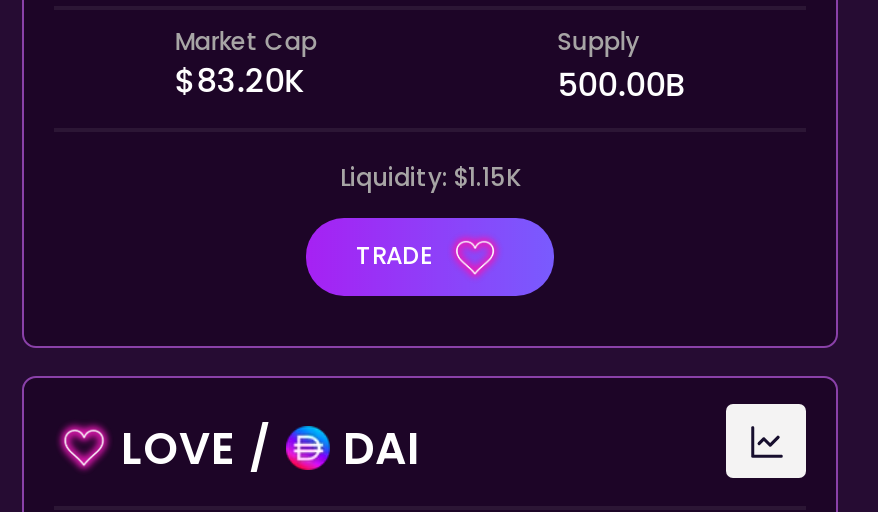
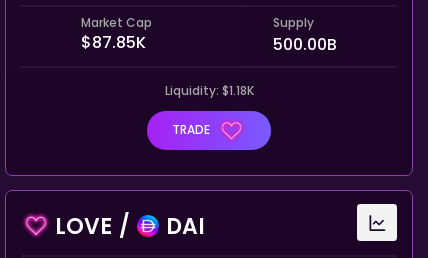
[174,58,304,104] $83.20K -> [81,31,146,54] $87.85K
[340,159,520,193] Liquidity: $1.15K -> [164,81,253,98] Liquidity: $1.18K

